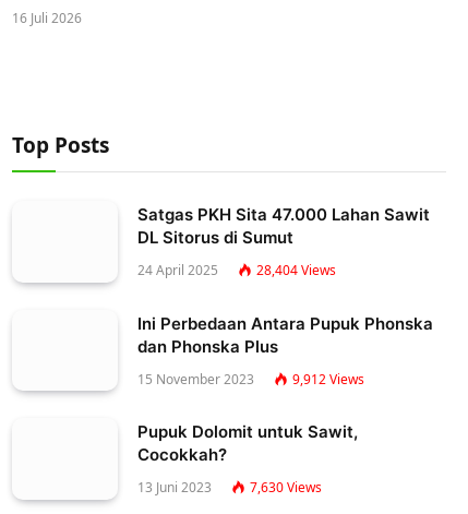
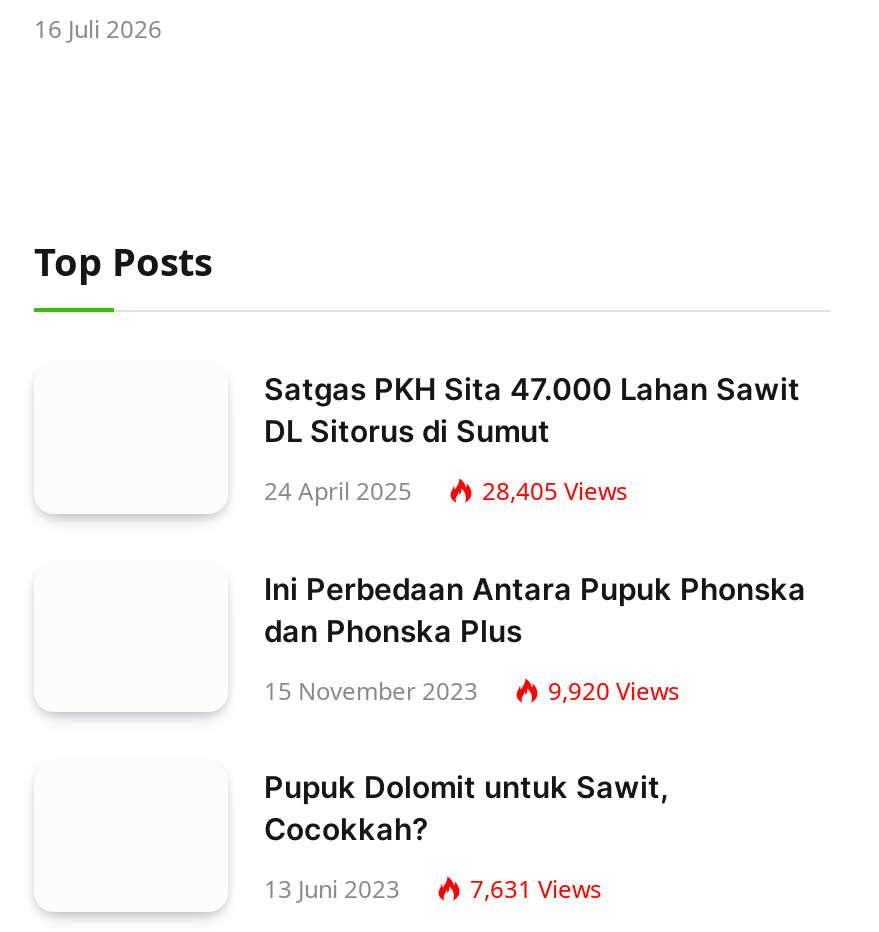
[256,261,336,279] 28,404 Views -> [482,474,628,508] 28,405 Views
[292,370,364,388] 9,912 Views -> [548,673,680,707] 9,920 Views
[250,478,322,497] 7,630 Views -> [470,872,602,906] 7,631 Views

